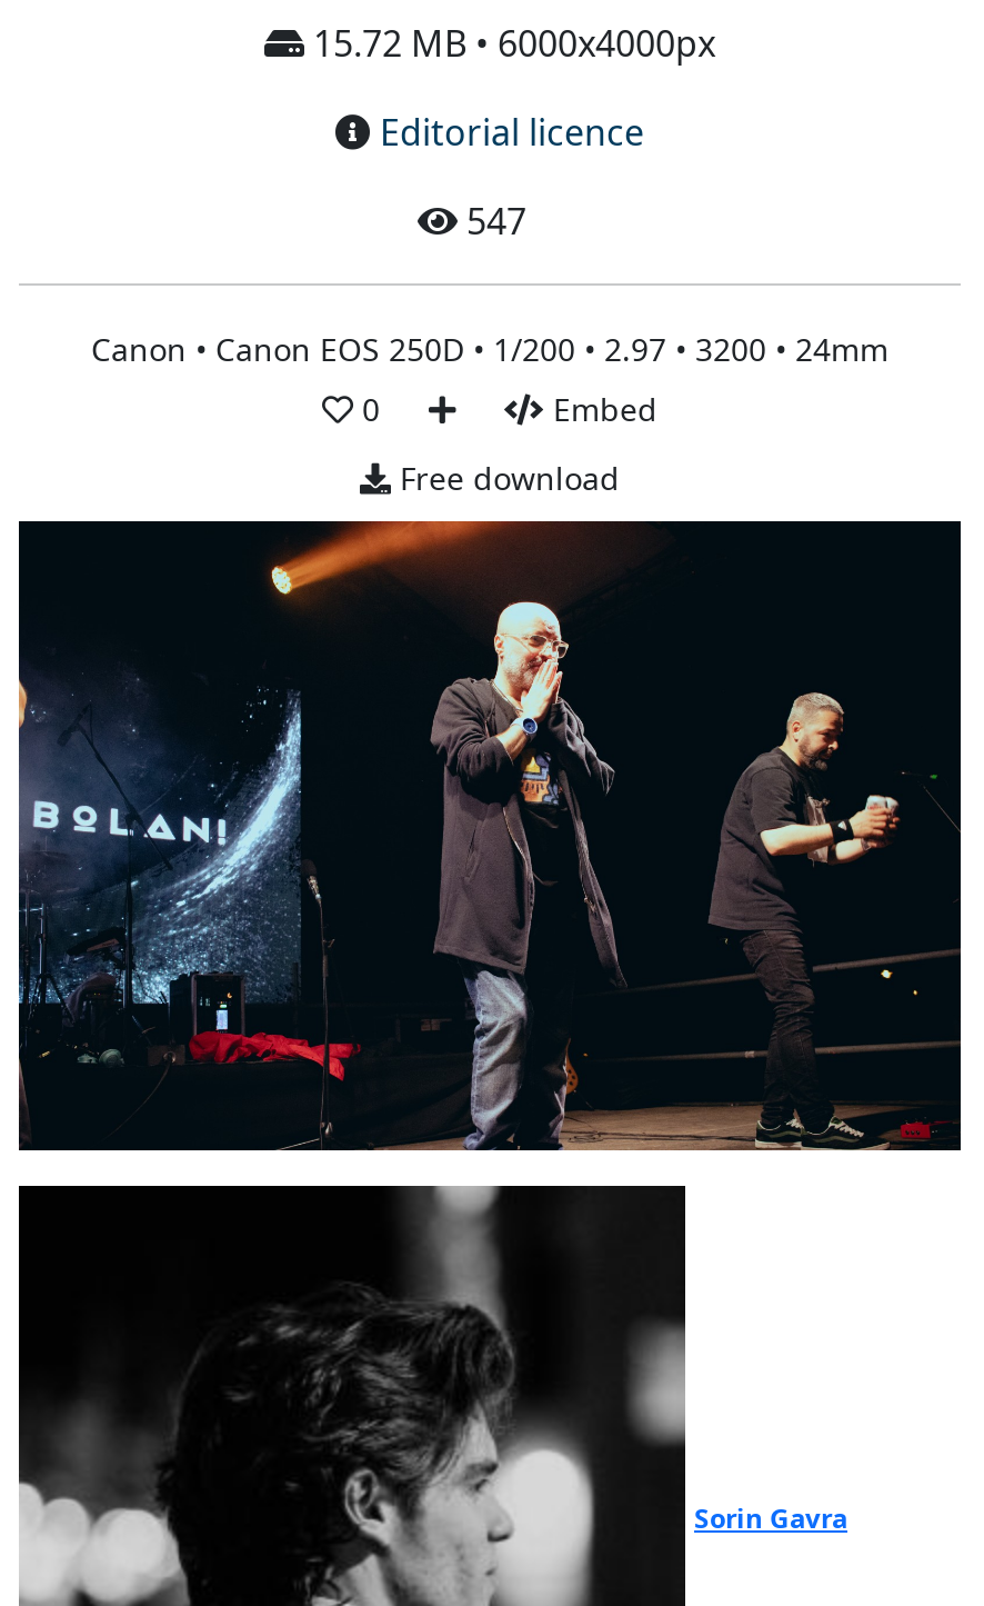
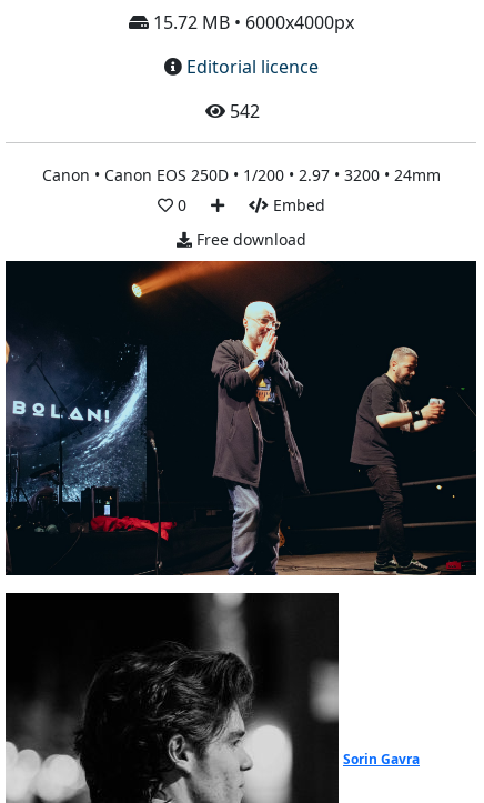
[458,197,535,246] 547 -> [225,99,264,123] 542

